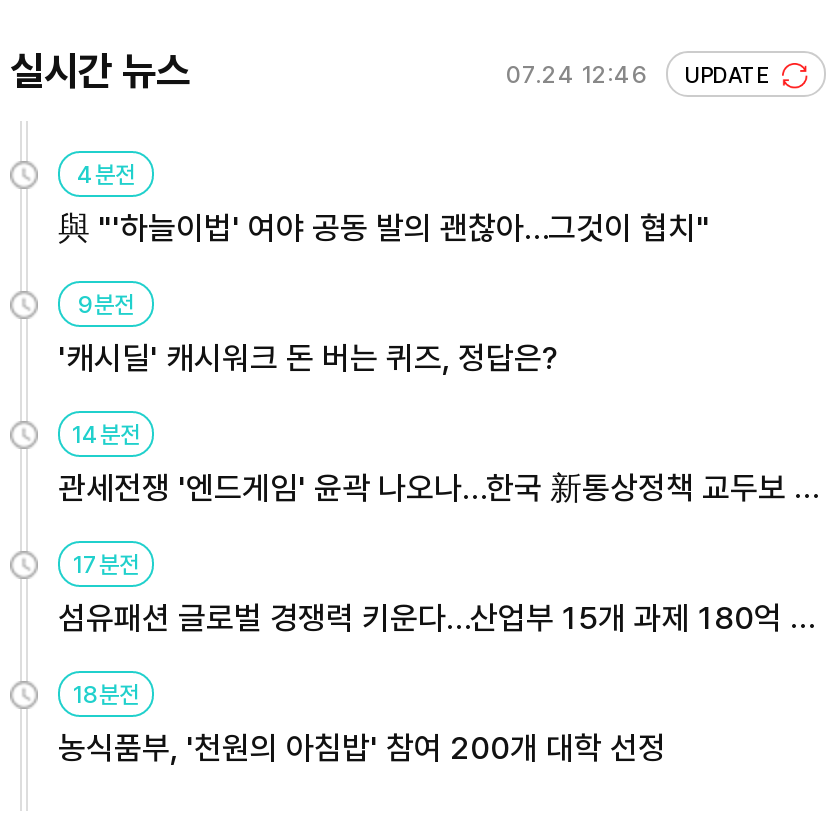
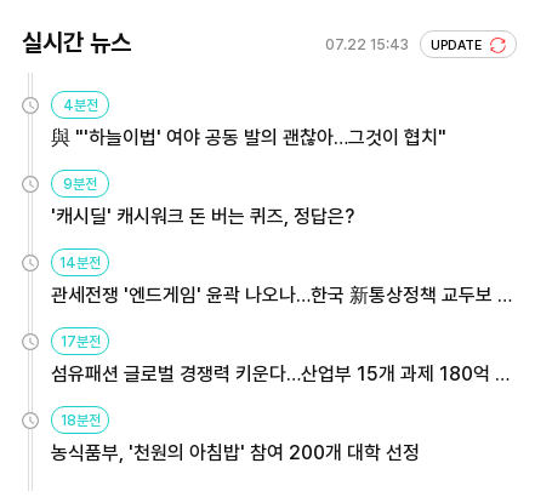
[506,60,774,88] 07.24 12:46 UPDATE -> [325,36,485,53] 07.22 15:43 UPDATE

